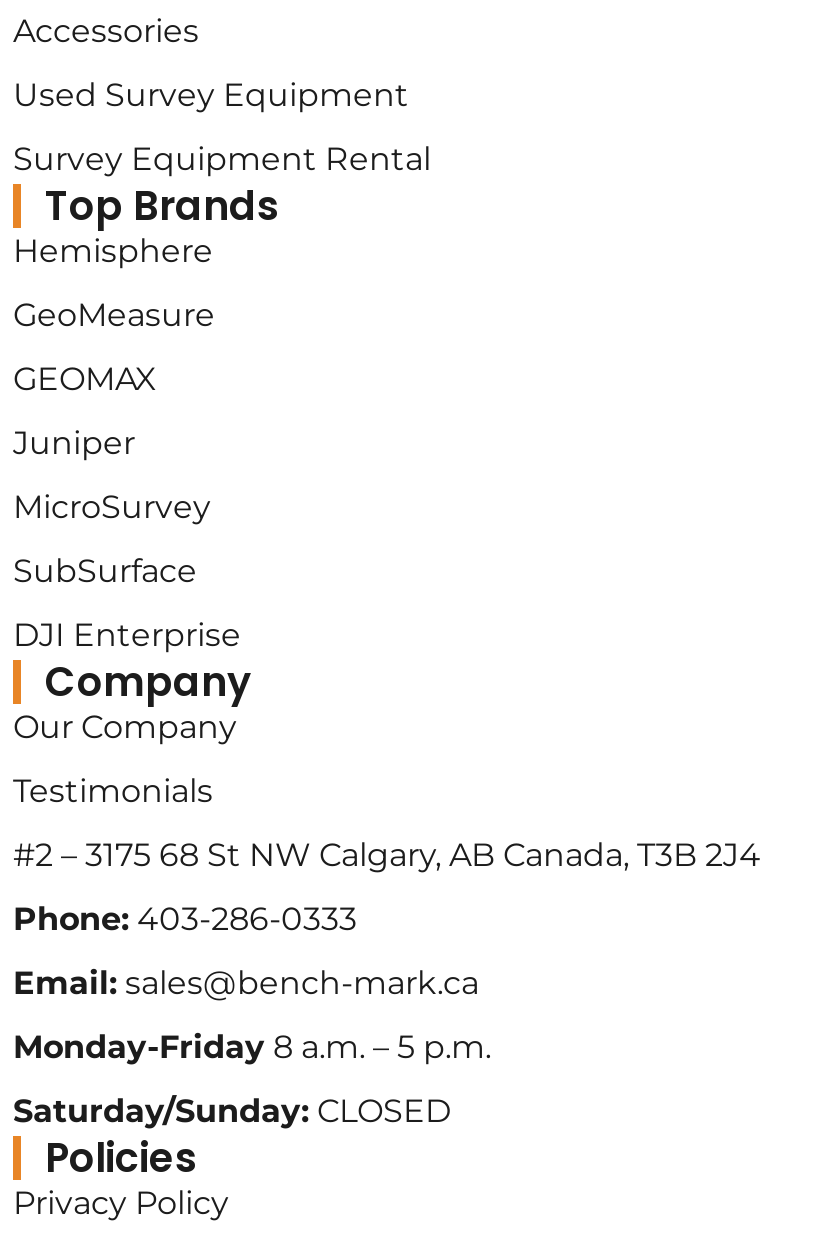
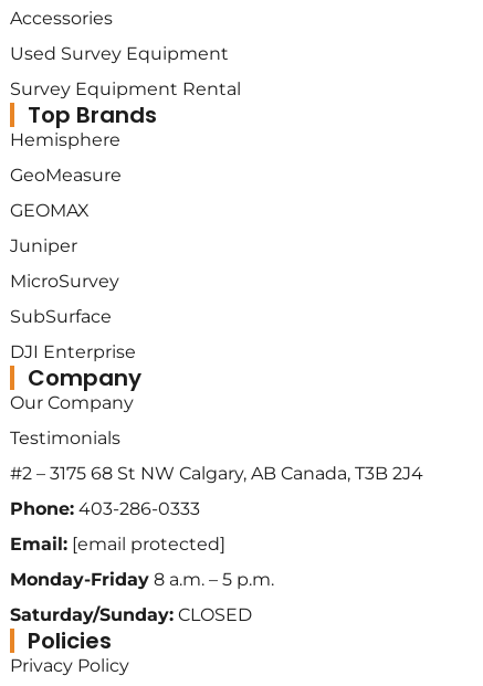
[13,964,479,1002] Email: sales@bench-mark.ca -> [10,534,225,555] Email: [email protected]

